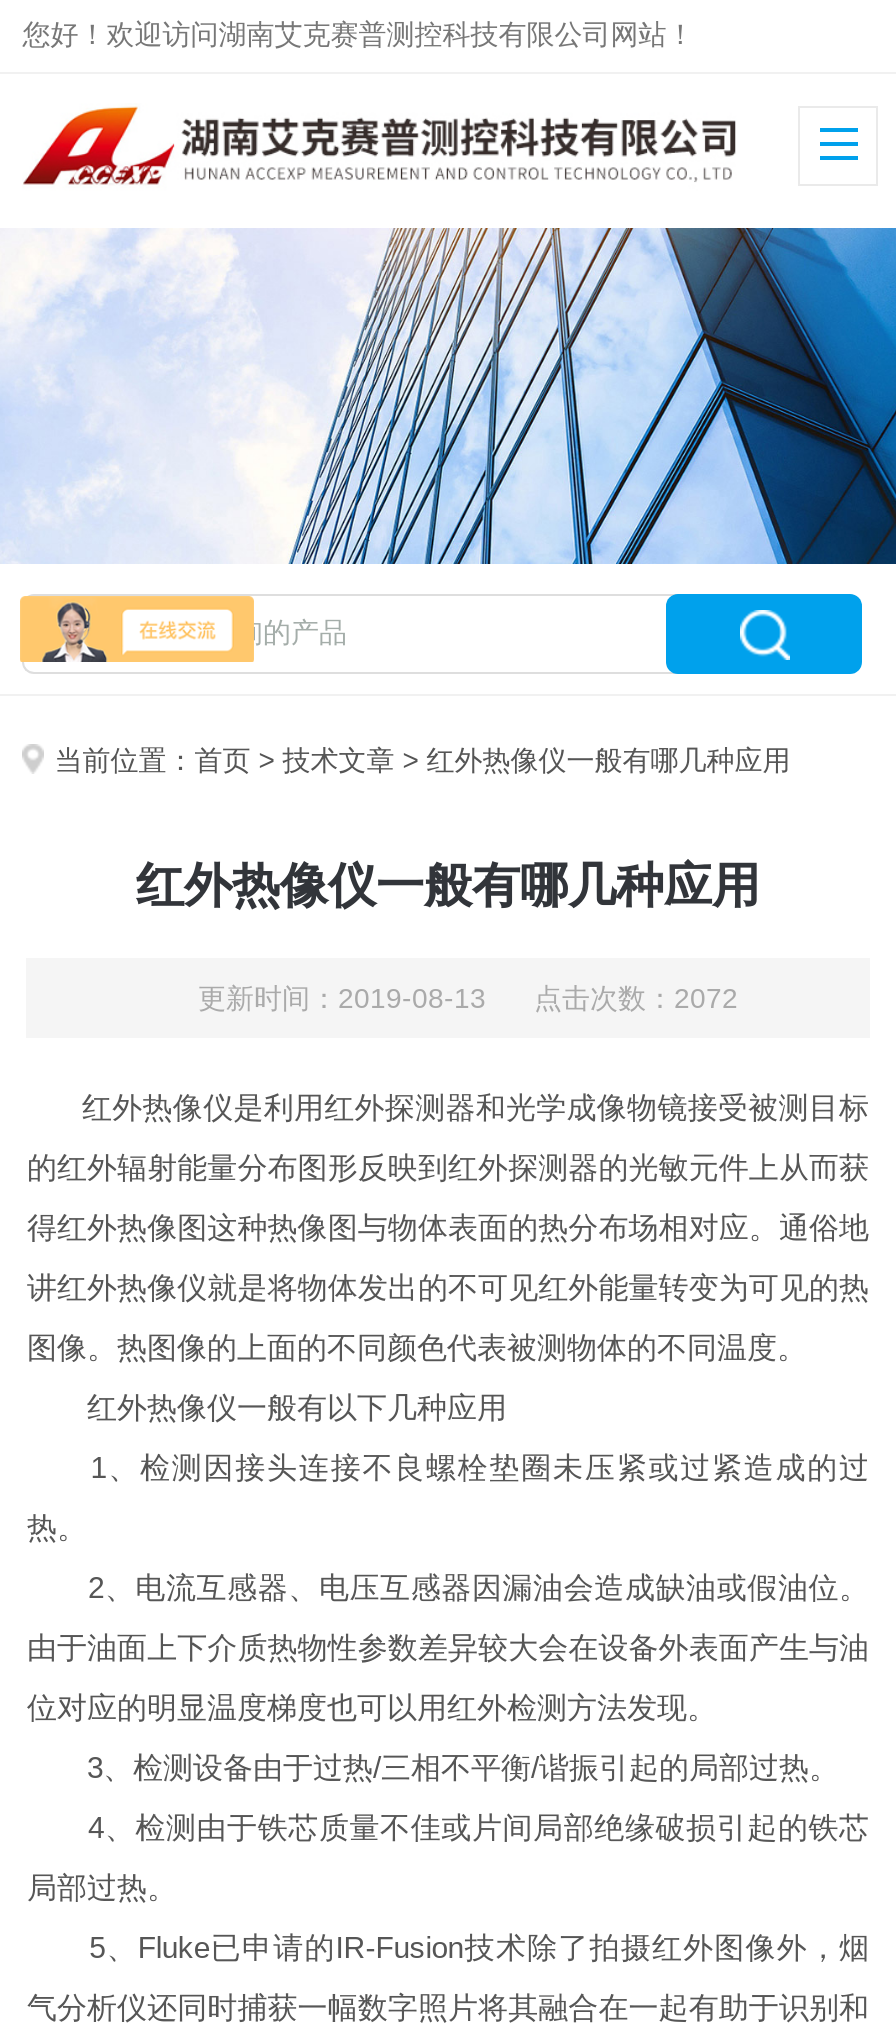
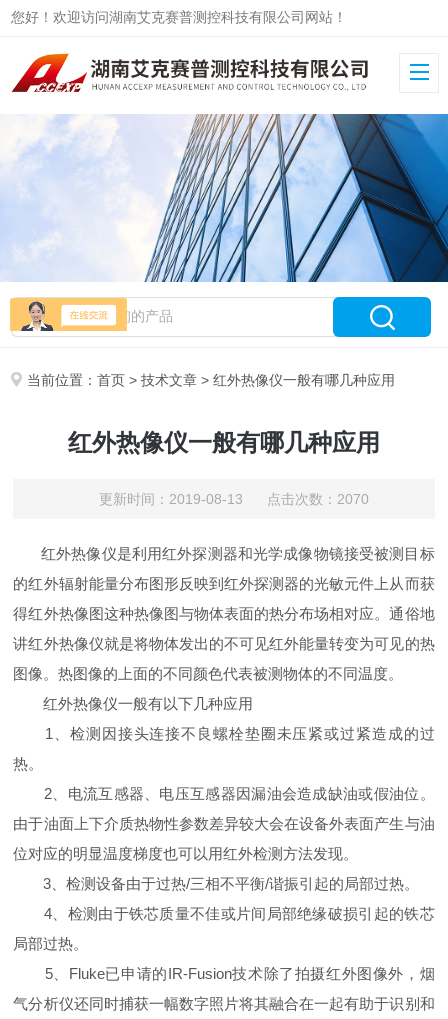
[198,981,738,1013] 更新时间：2019-08-13 点击次数：2072 -> [99,490,369,506] 更新时间：2019-08-13 点击次数：2070

